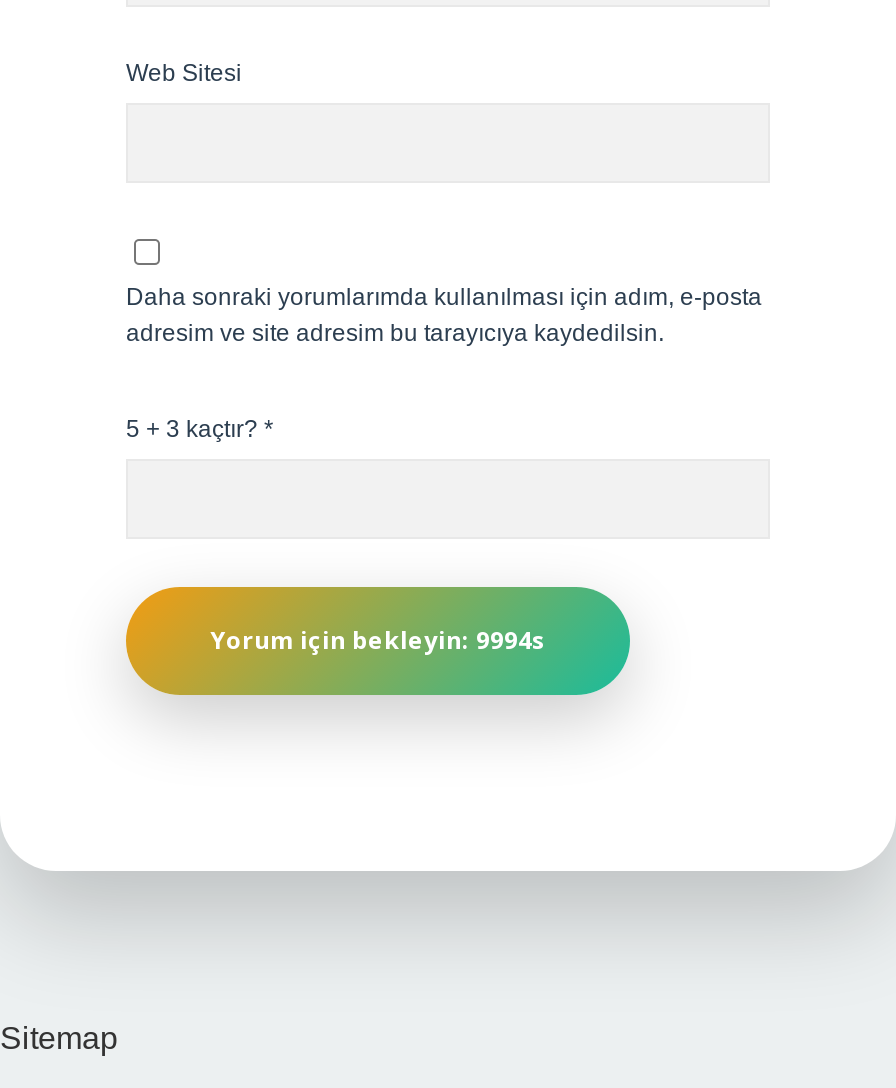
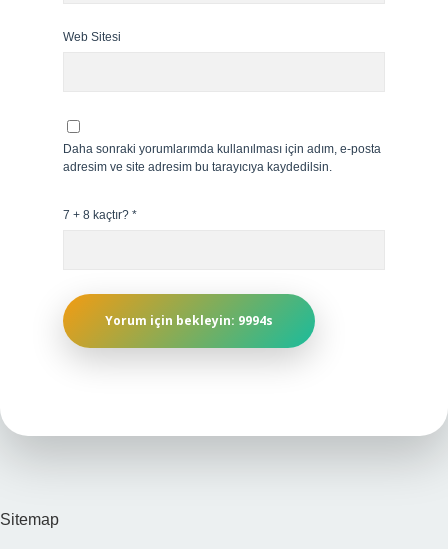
[126,415,274,443] 5 + 3 kaçtır? * -> [63,208,137,222] 7 + 8 kaçtır? *

